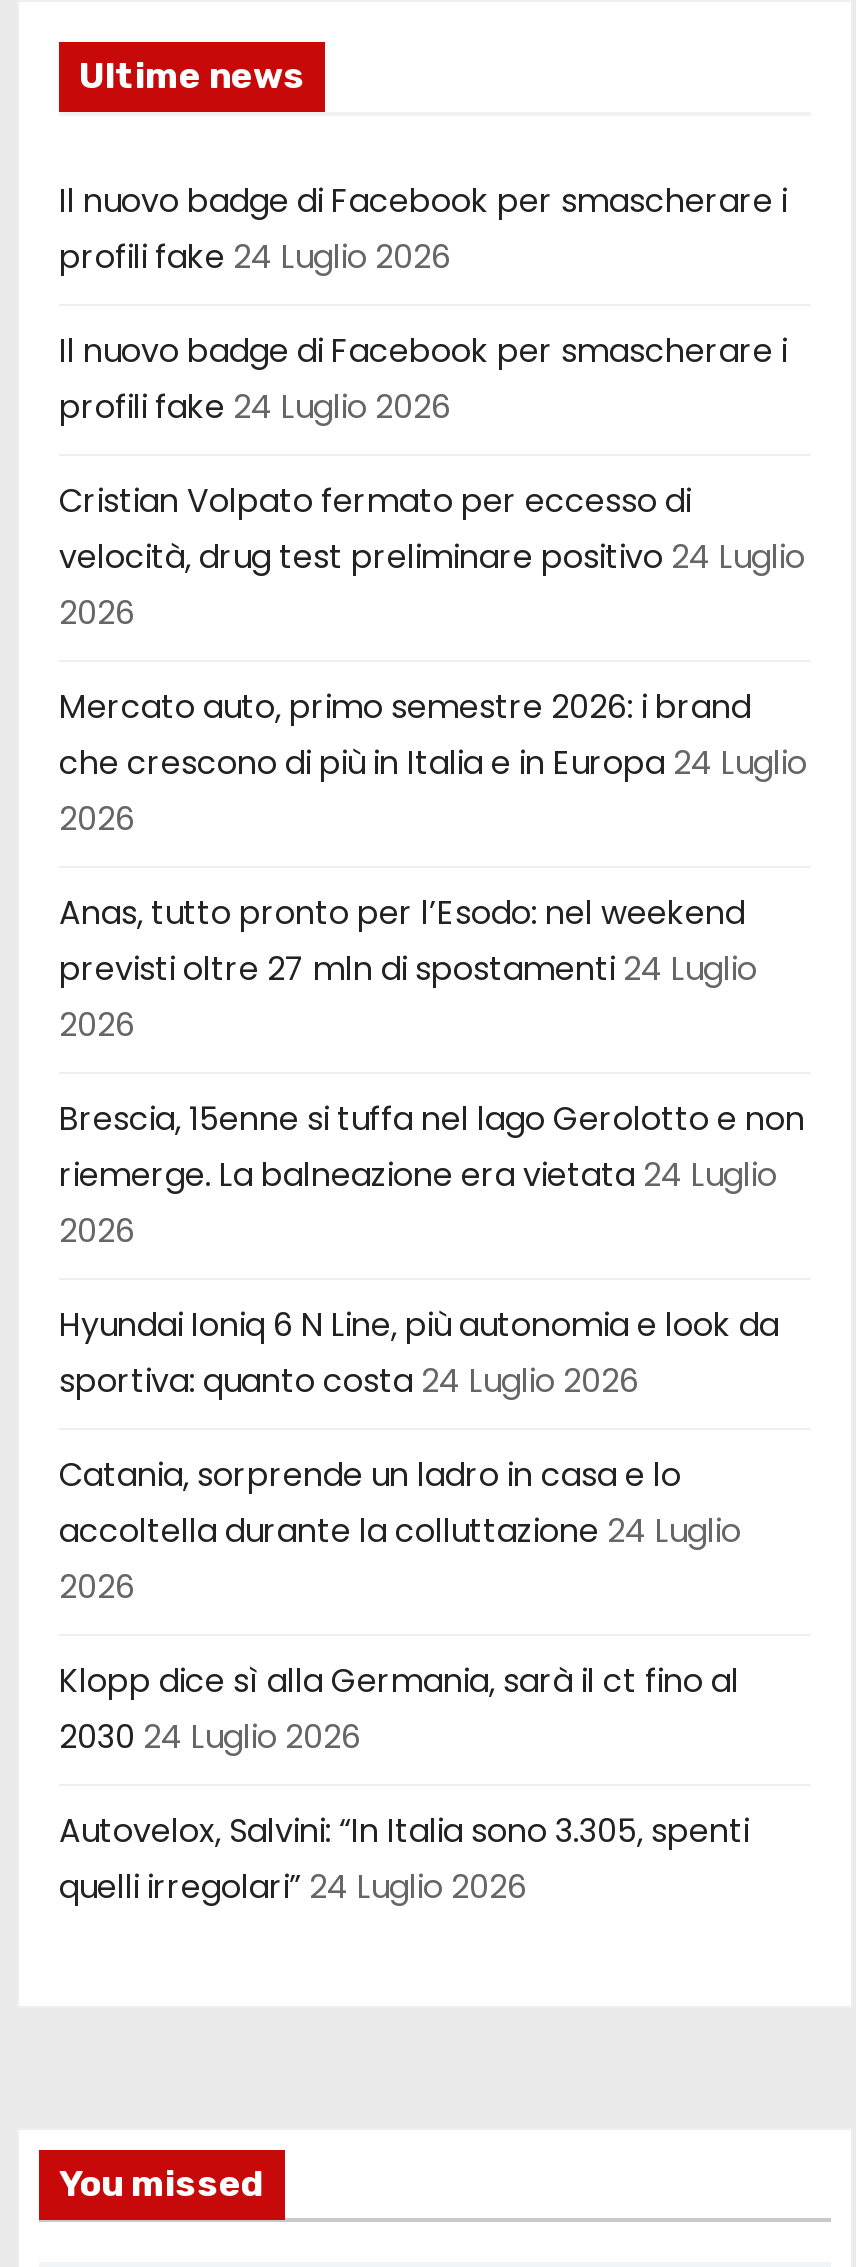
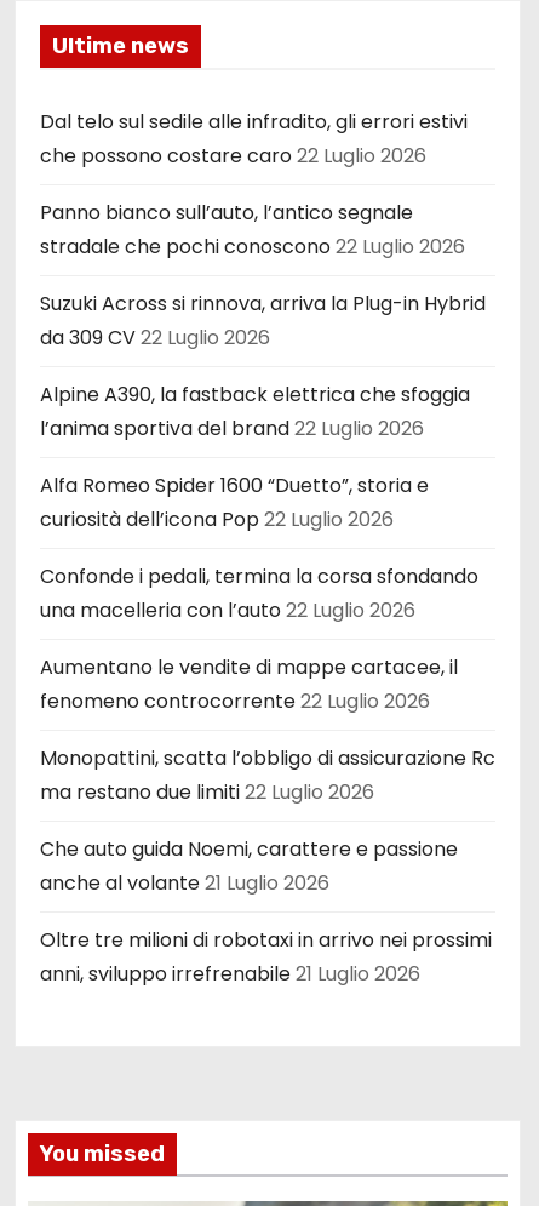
[59,178,787,280] Il nuovo badge di Facebook per smascherare i | profili fake 24 Luglio 2026 -> [40,108,468,170] Dal telo sul sedile alle infradito, gli errori estivi | che possono costare caro 22 Luglio 2026
[59,328,787,430] Il nuovo badge di Facebook per smascherare i | profili fake 24 Luglio 2026 -> [40,199,465,261] Panno bianco sull’auto, l’antico segnale | stradale che pochi conoscono 22 Luglio 2026
[59,478,805,636] Cristian Volpato fermato per eccesso di | velocità, drug test preliminare positivo 24 Luglio | 2026 -> [40,290,486,351] Suzuki Across si rinnova, arriva la Plug-in Hybrid | da 309 CV 22 Luglio 2026
[59,684,807,842] Mercato auto, primo semestre 2026: i brand | che crescono di più in Italia e in Europa 24 Luglio | 2026 -> [40,381,470,442] Alpine A390, la fastback elettrica che sfoggia | l’anima sportiva del brand 22 Luglio 2026
[59,890,757,1048] Anas, tutto pronto per l’Esodo: nel weekend | previsti oltre 27 mln di spostamenti 24 Luglio | 2026 -> [40,471,429,533] Alfa Romeo Spider 1600 “Duetto”, storia e | curiosità dell’icona Pop 22 Luglio 2026
[59,1096,805,1254] Brescia, 15enne si tuffa nel lago Gerolotto e non | riemerge. La balneazione era vietata 24 Luglio | 2026 -> [40,562,478,624] Confonde i pedali, termina la corsa sfondando | una macelleria con l’auto 22 Luglio 2026
[59,1302,779,1404] Hyundai Ioniq 6 N Line, più autonomia e look da | sportiva: quanto costa 24 Luglio 2026 -> [40,653,458,715] Aumentano le vendite di mappe cartacee, il | fenomeno controcorrente 22 Luglio 2026
[59,1452,741,1610] Catania, sorprende un ladro in casa e lo | accoltella durante la colluttazione 24 Luglio | 2026 -> [40,744,495,806] Monopattini, scatta l’obbligo di assicurazione Rc | ma restano due limiti 22 Luglio 2026
[59,1658,739,1760] Klopp dice sì alla Germania, sarà il ct fino al | 2030 24 Luglio 2026 -> [40,835,458,897] Che auto guida Noemi, carattere e passione | anche al volante 21 Luglio 2026
[59,1808,749,1910] Autovelox, Salvini: “In Italia sono 3.305, spenti | quelli irregolari” 24 Luglio 2026 -> [40,926,492,988] Oltre tre milioni di robotaxi in arrivo nei prossimi | anni, sviluppo irrefrenabile 21 Luglio 2026

